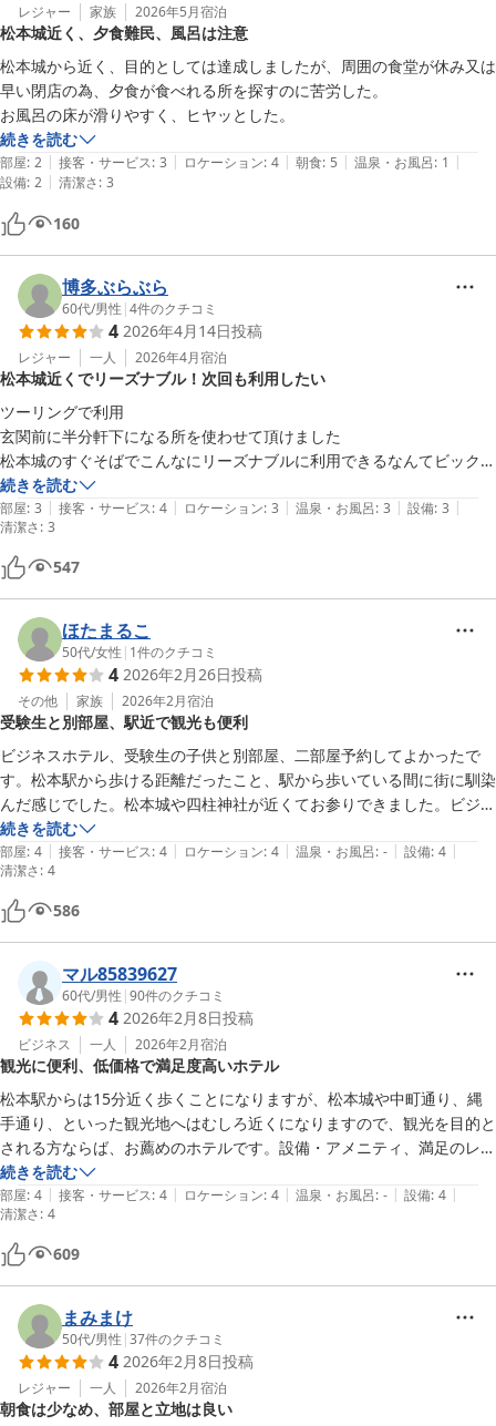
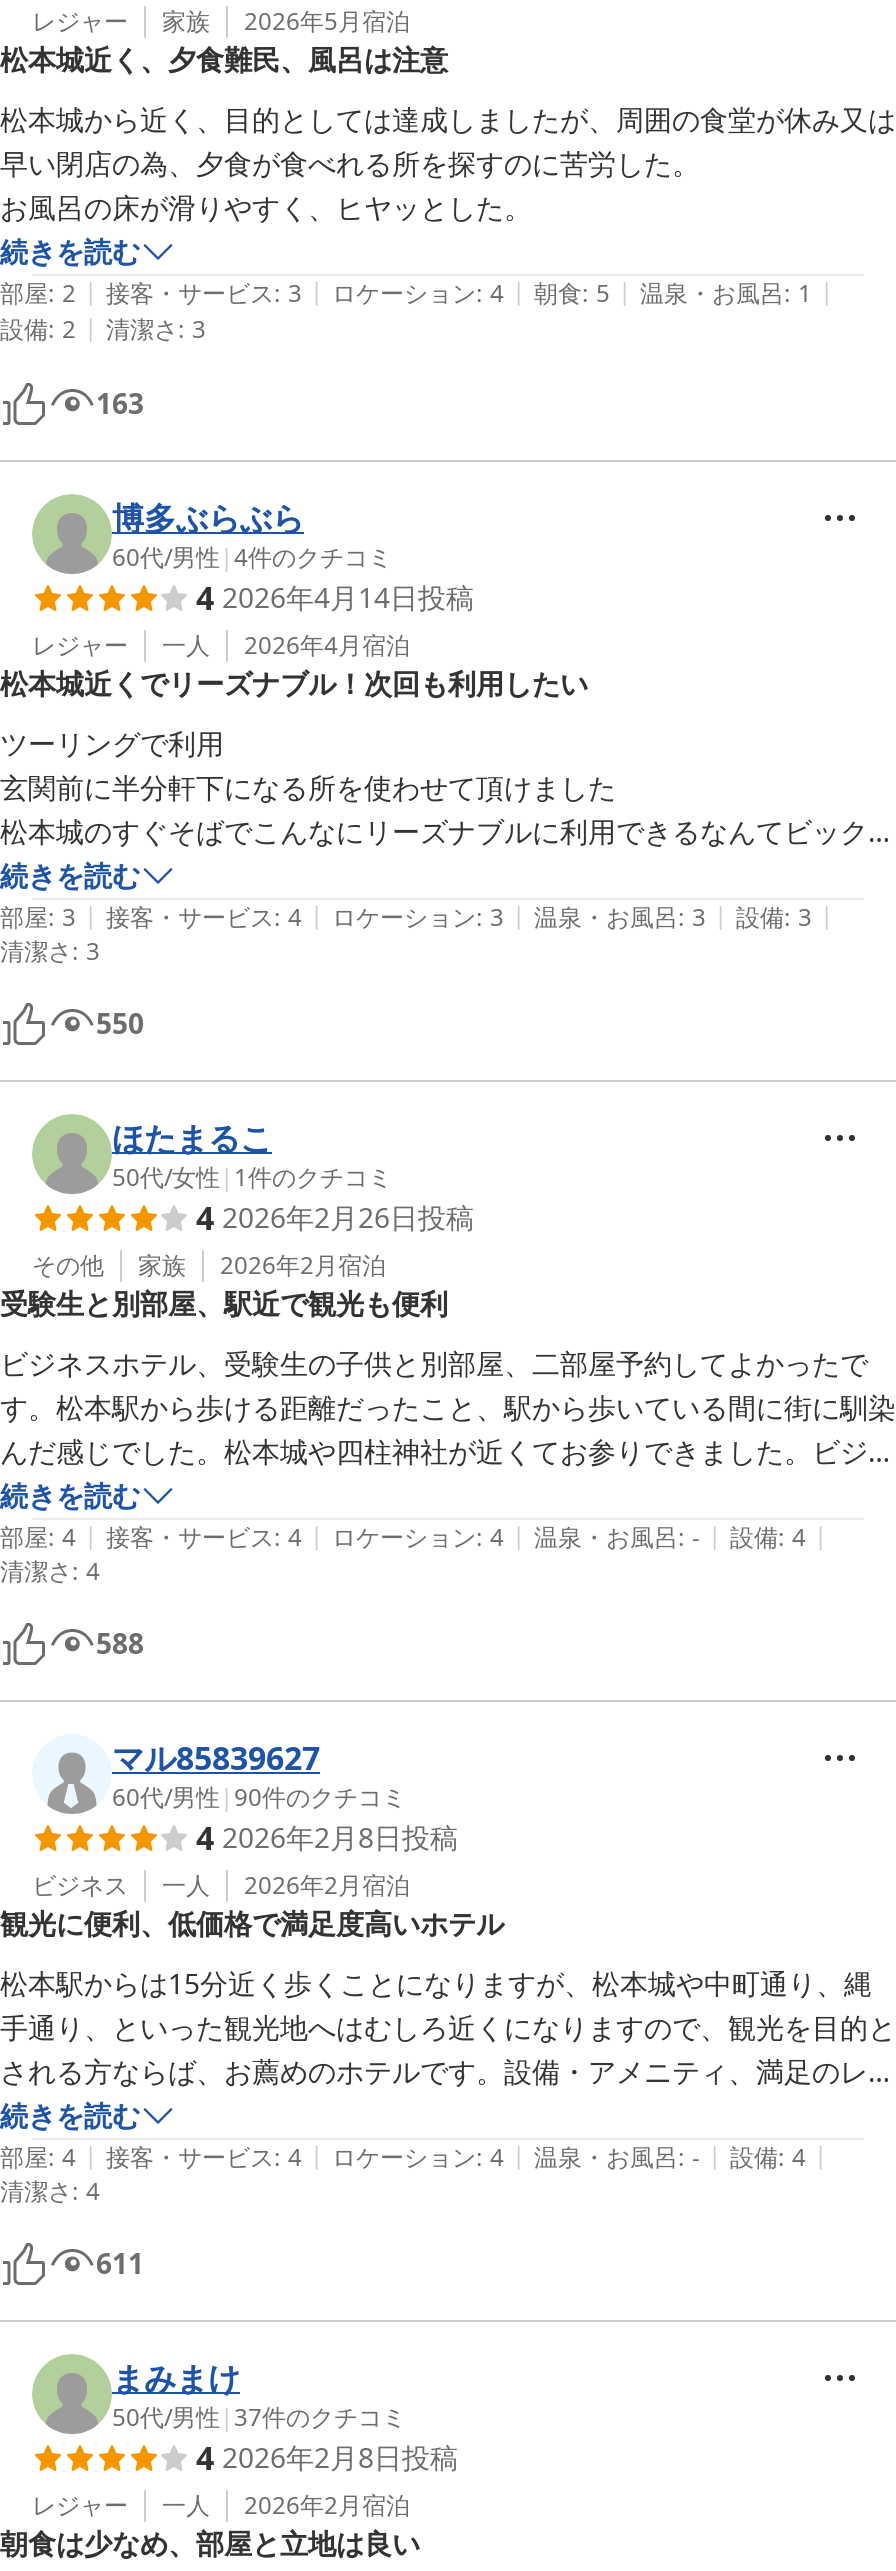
[53,213,80,234] 160 -> [96,384,144,422] 163
[53,556,80,577] 547 -> [96,1004,144,1042] 550
[53,900,80,921] 586 -> [96,1624,144,1662] 588
[53,1243,80,1264] 609 -> [96,2244,144,2282] 611

